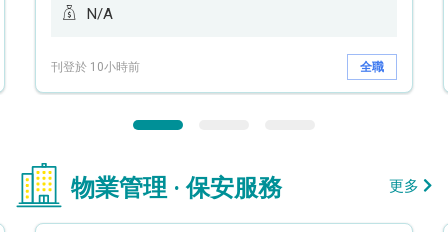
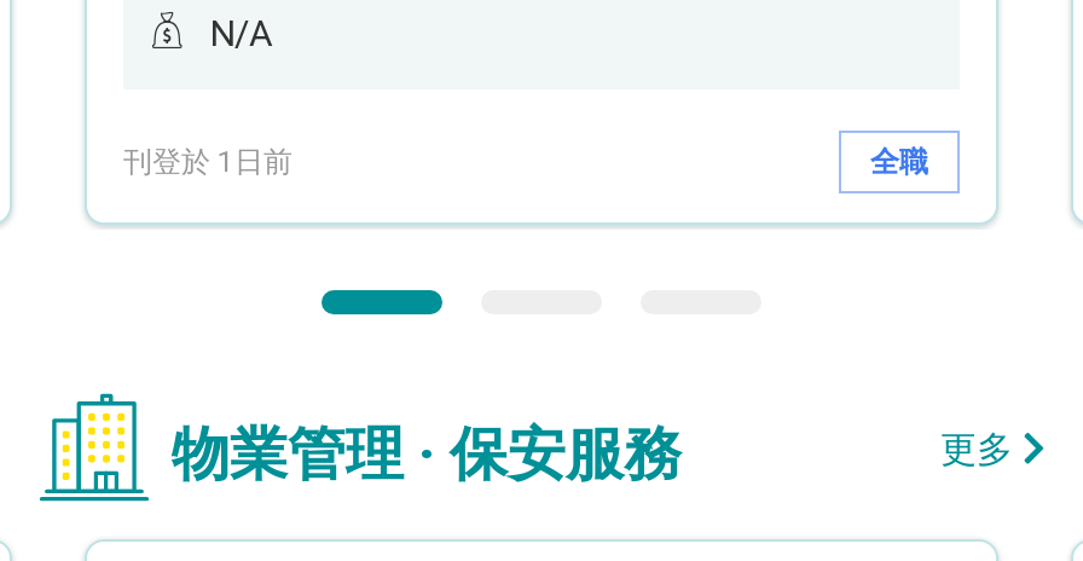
[51,59,140,73] 刊登於 10小時前 -> [123,144,293,178] 刊登於 1日前

